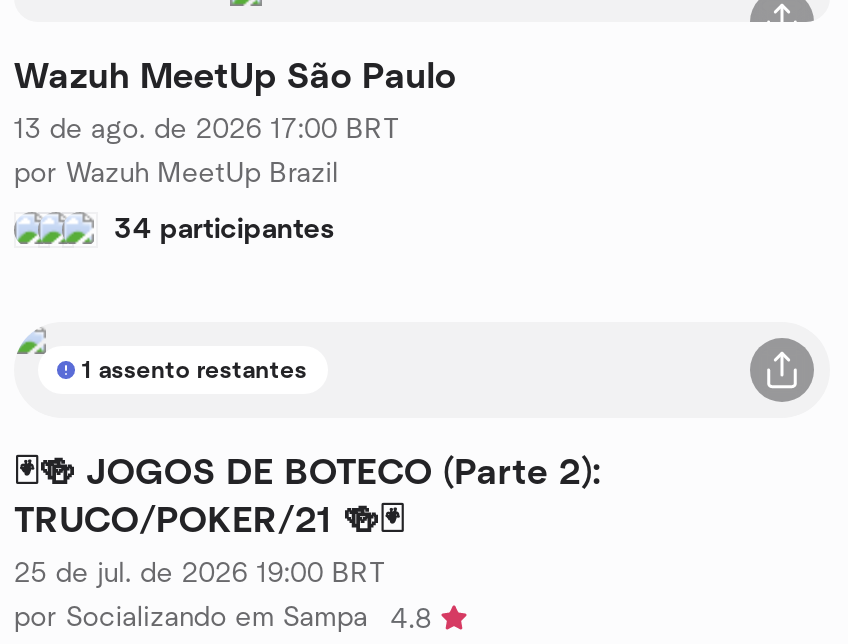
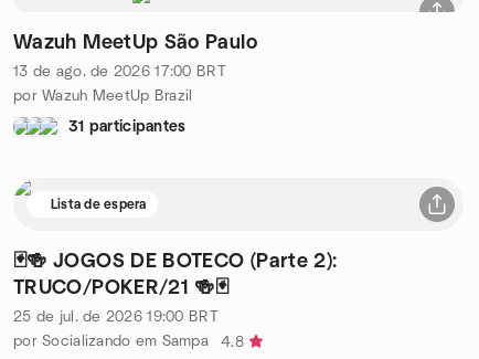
[114,215,335,243] 34 participantes -> [68,119,186,134] 31 participantes
[82,357,307,381] 1 assento restantes -> [51,197,146,210] Lista de espera

